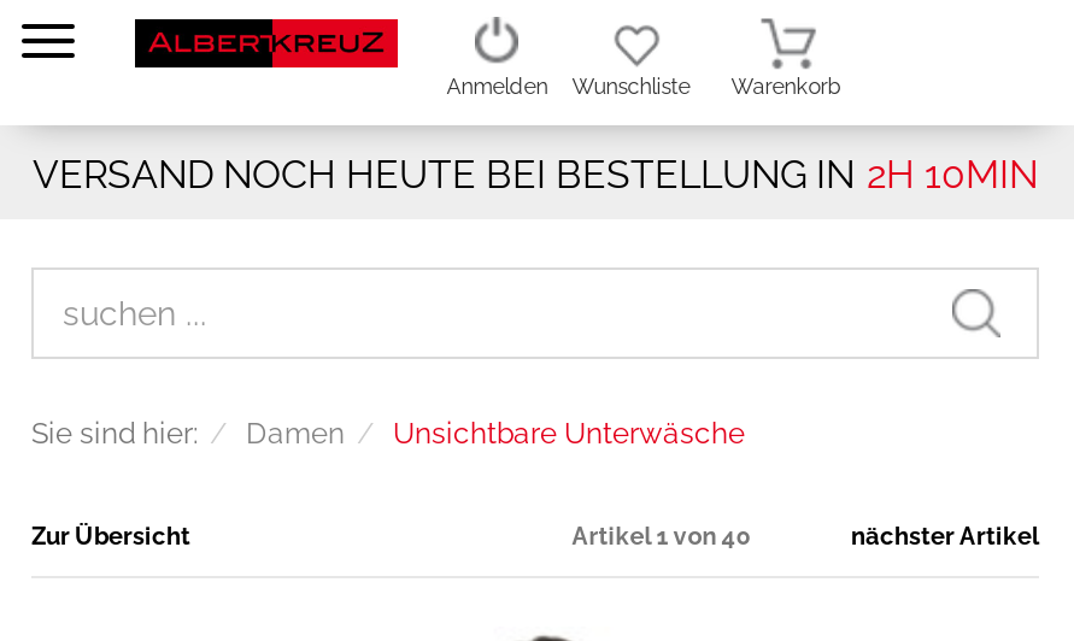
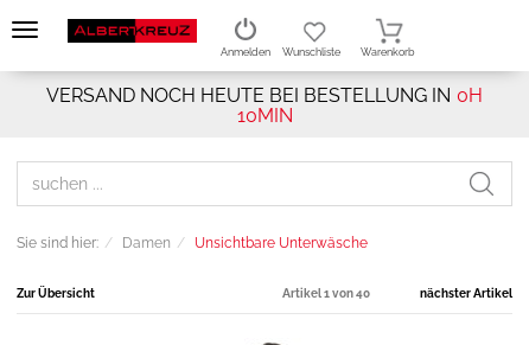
[33,152,1038,198] VERSAND NOCH HEUTE BEI BESTELLUNG IN 2H 10MIN -> [46,84,483,127] VERSAND NOCH HEUTE BEI BESTELLUNG IN 0H | 10MIN

